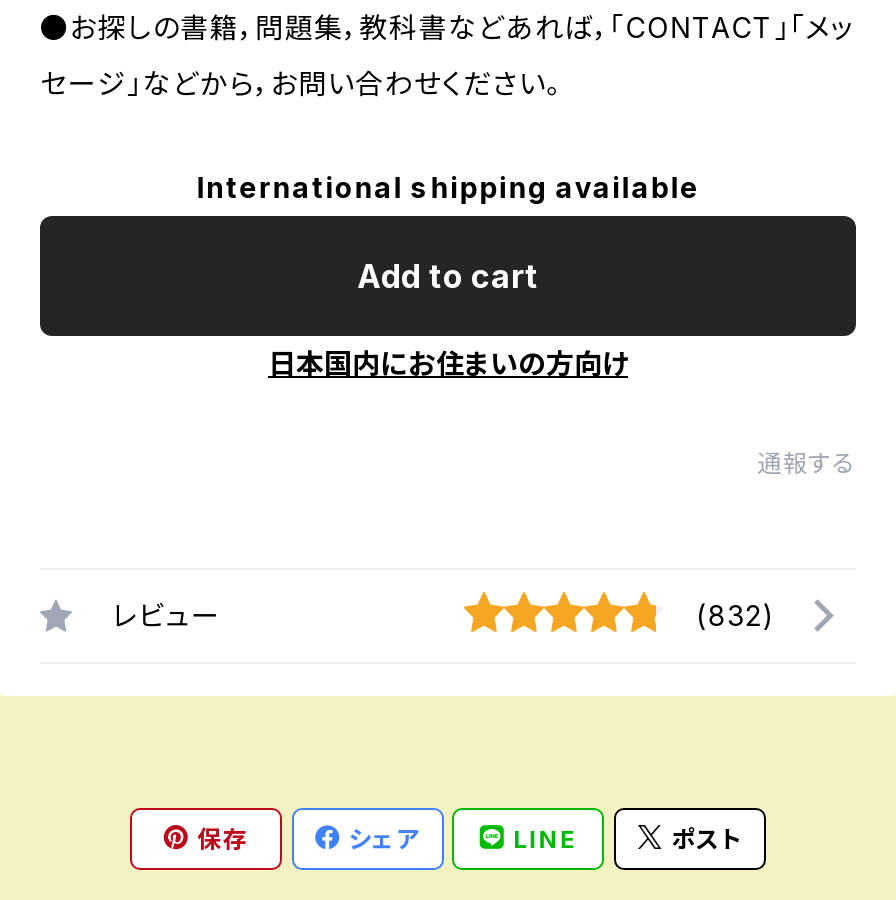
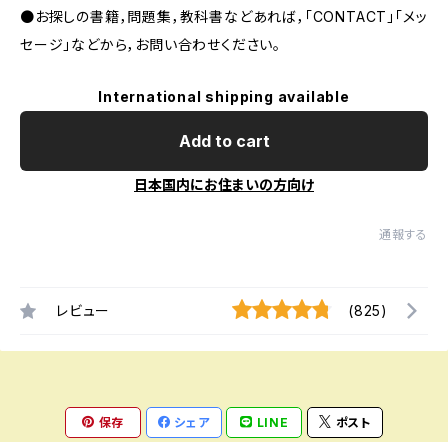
[696,598,776,632] (832) -> [348,302,388,319] (825)

